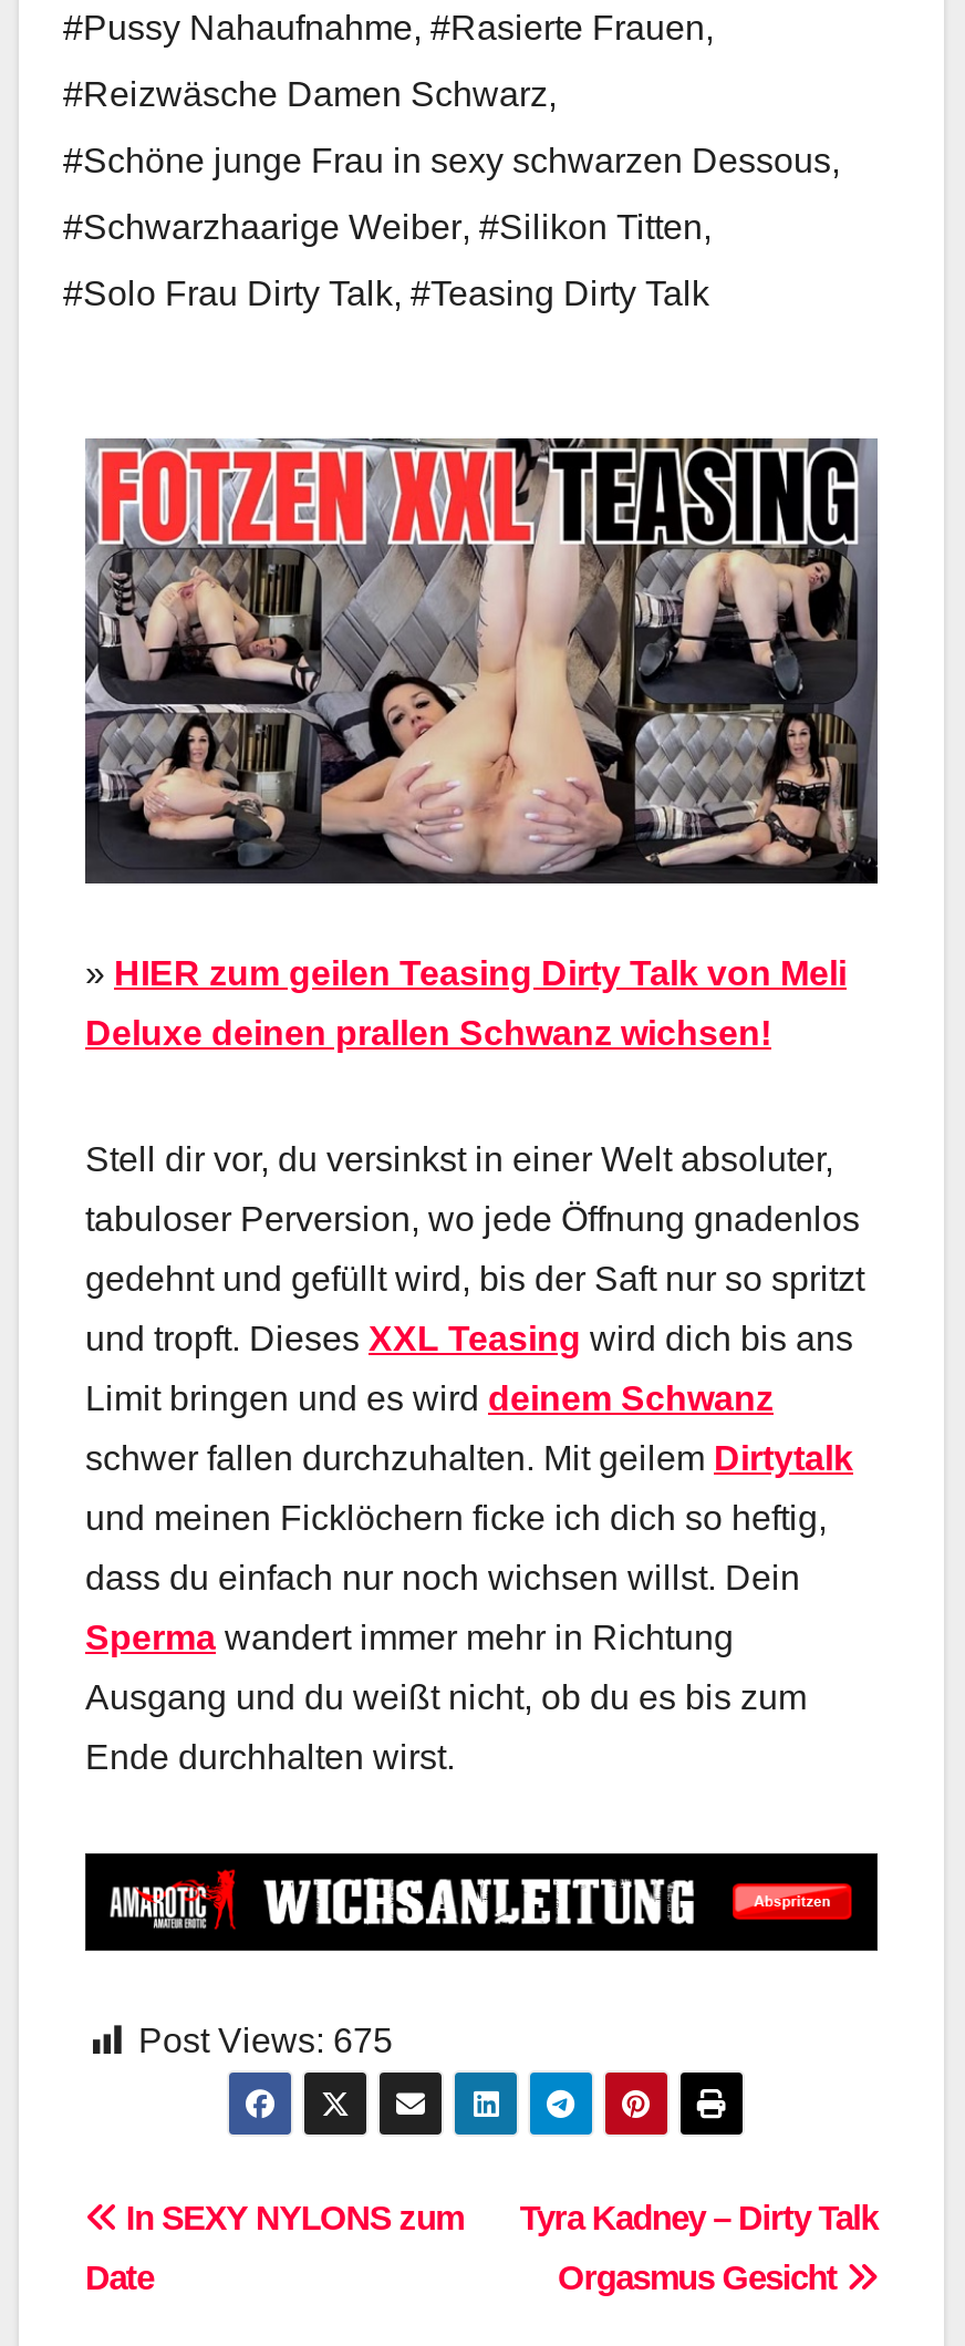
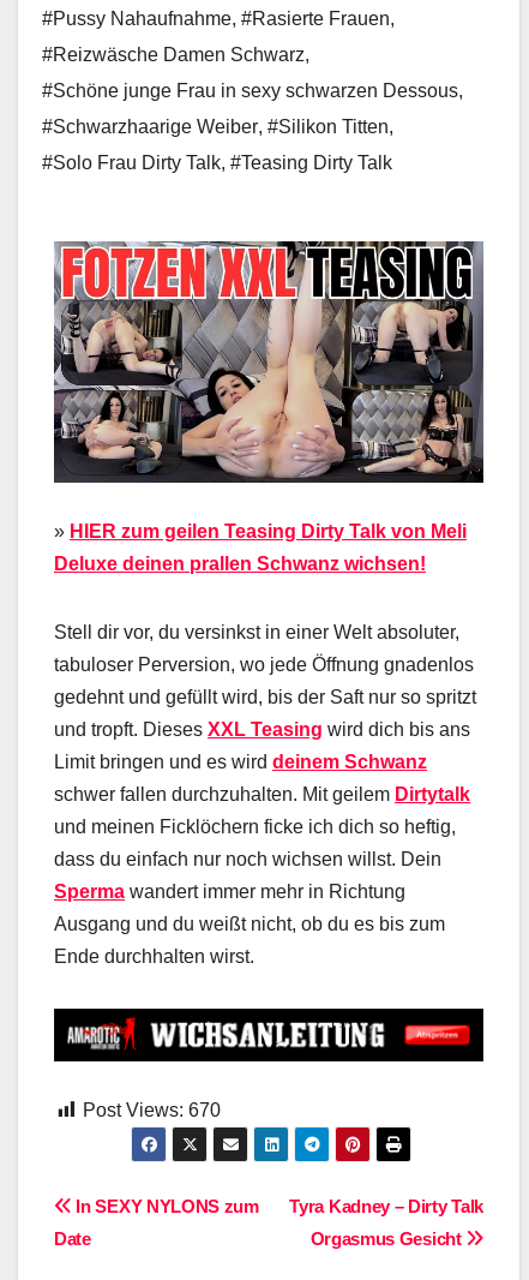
[138,2022,393,2060] Post Views: 675 -> [83,1100,221,1121] Post Views: 670

